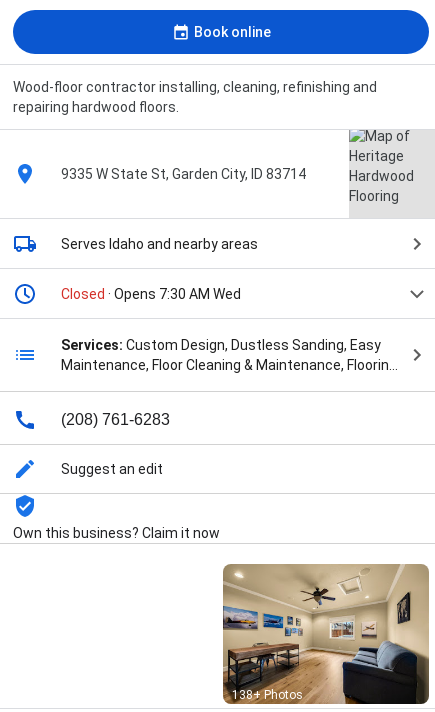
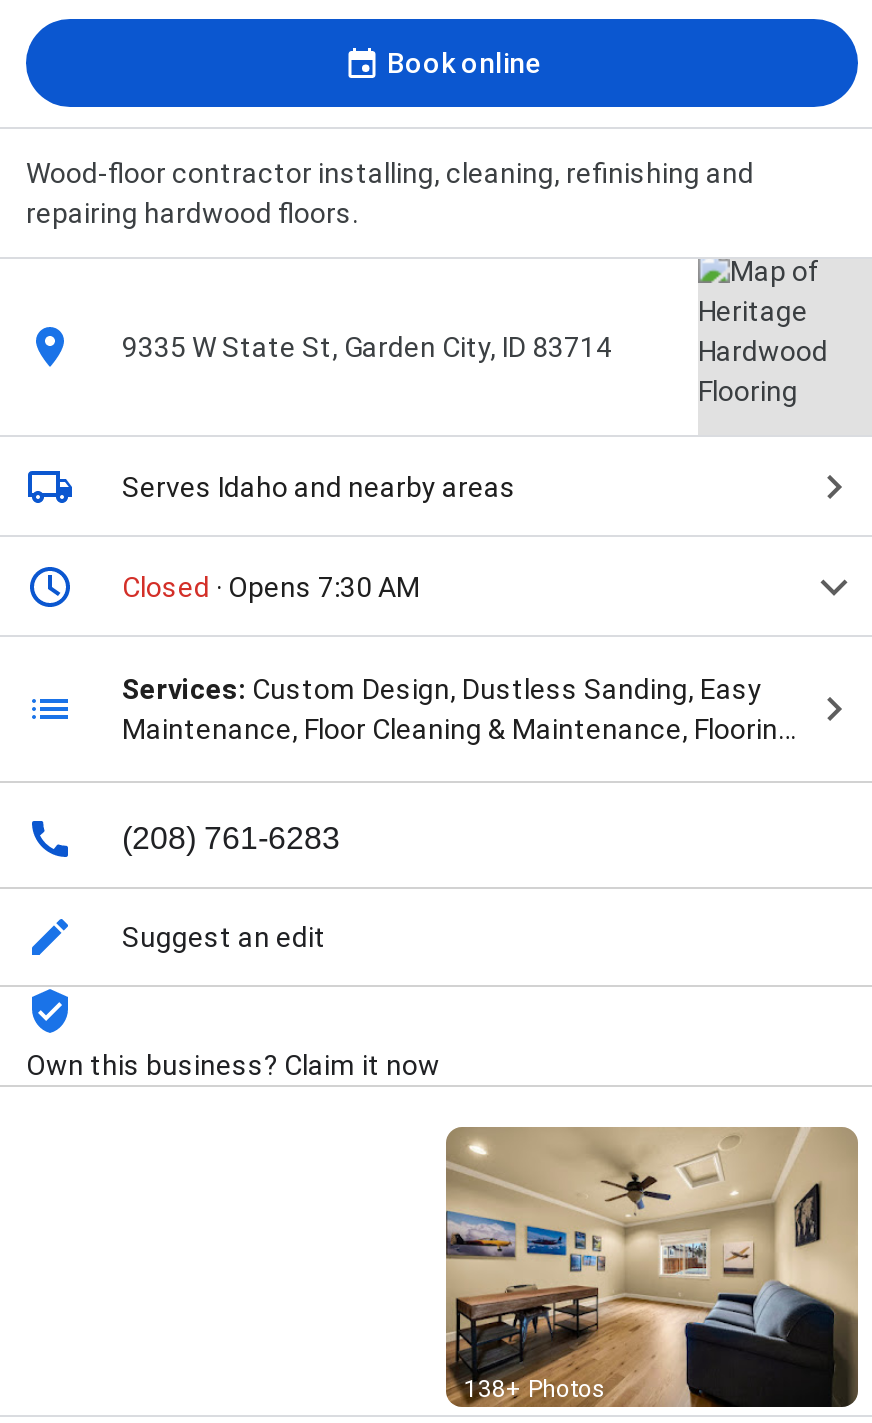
[61,286,241,302] Closed · Opens 7:30 AM Wed -> [122,571,420,603] Closed · Opens 7:30 AM

